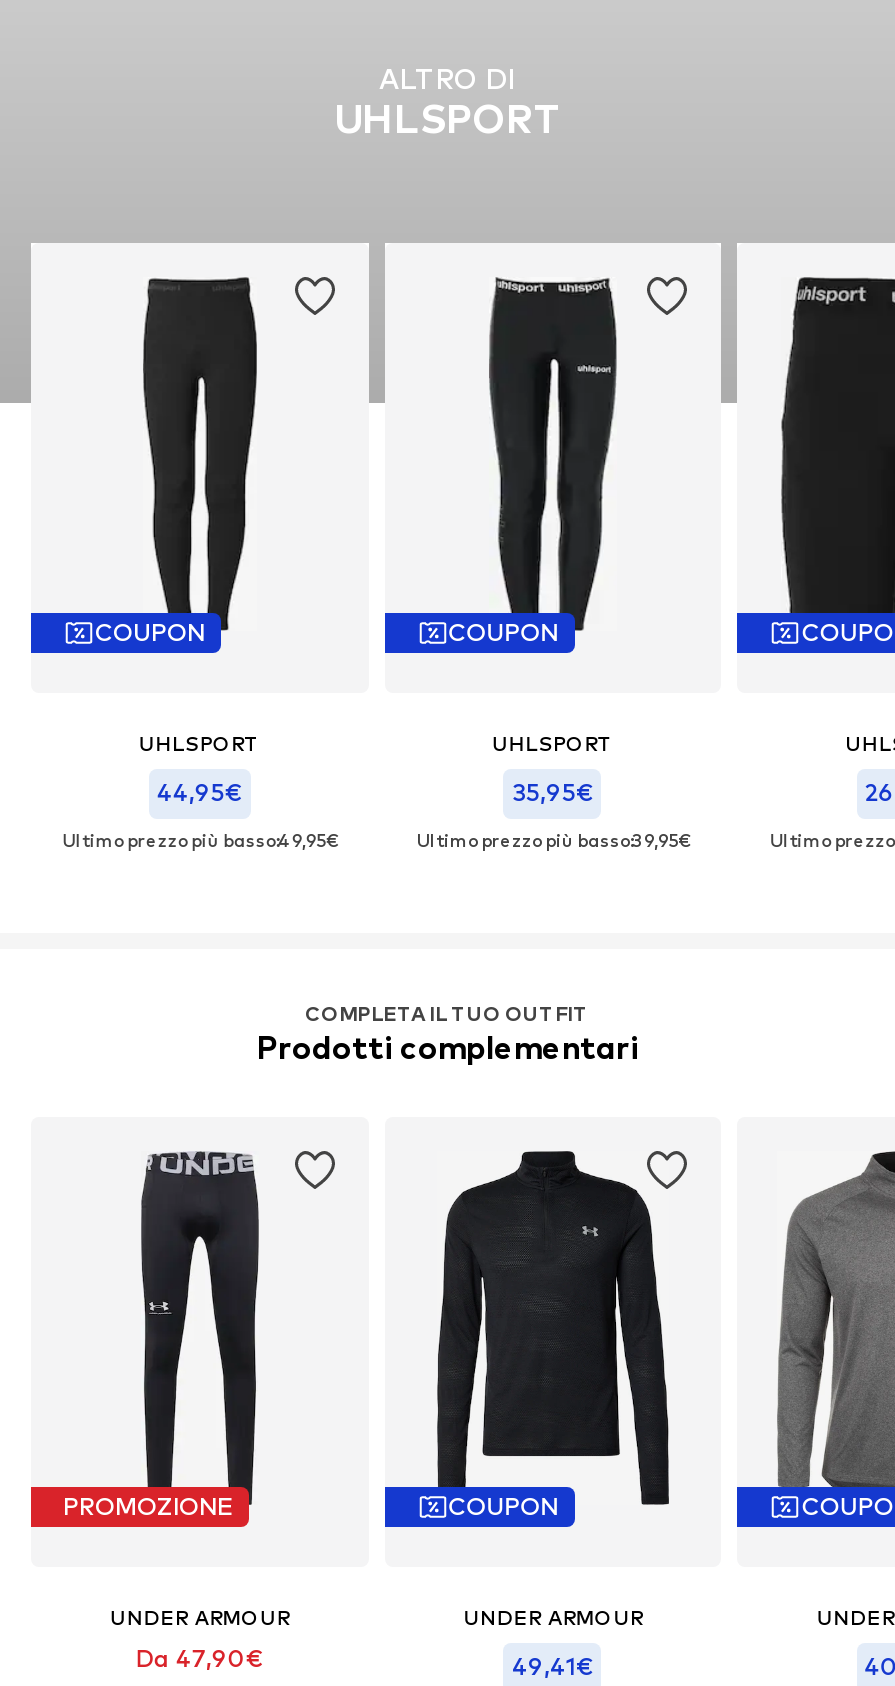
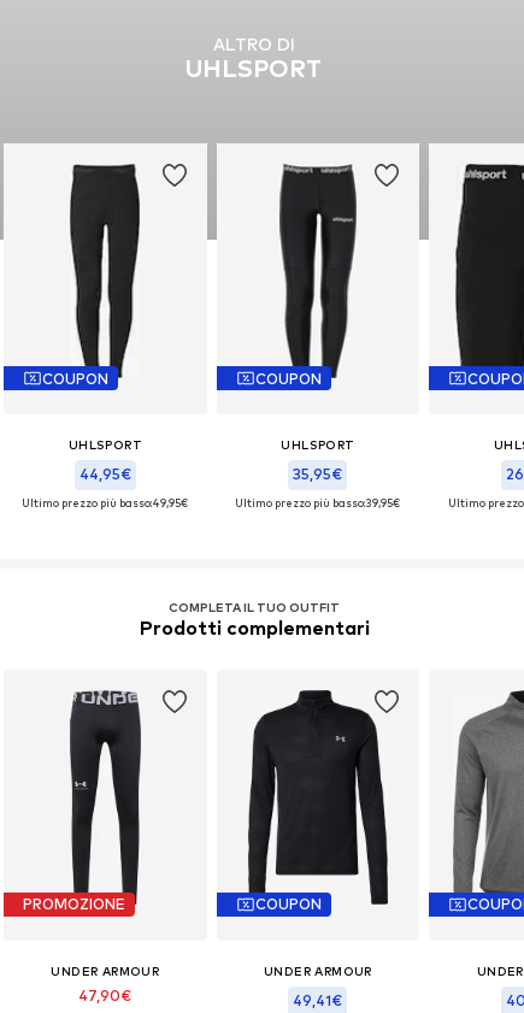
[136,1642,264,1672] Da 47,90€ -> [79,986,132,1004] 47,90€

